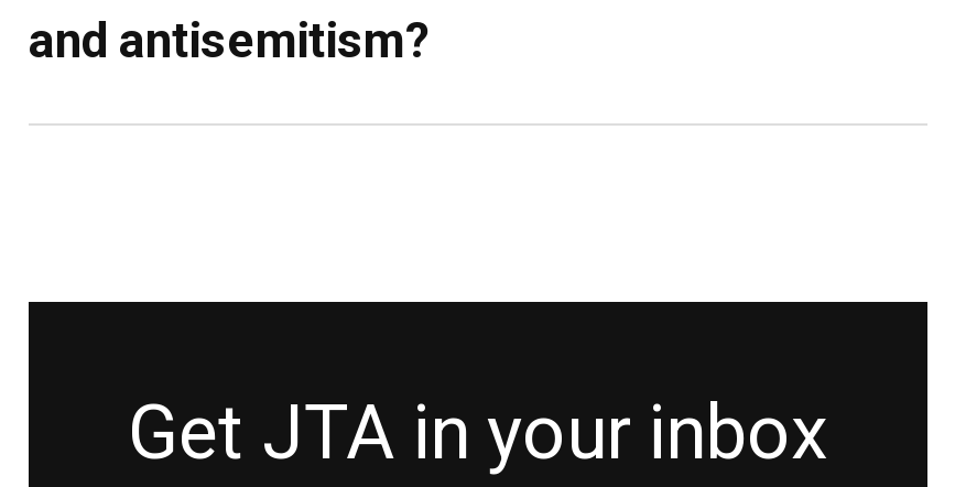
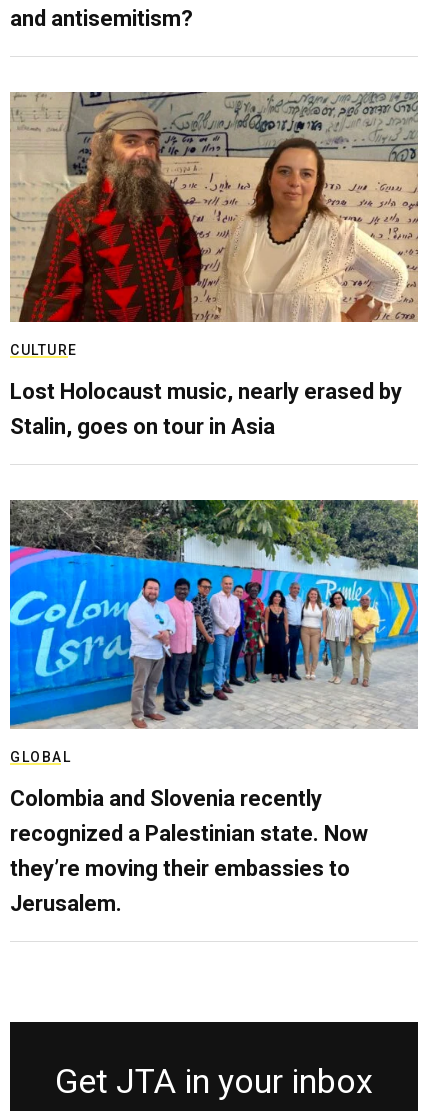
none -> [9,91,419,438] [image] | CULTURE | Lost Holocaust music, nearly erased by | Stalin, goes on tour in Asia
none -> [9,499,419,916] [image] | GLOBAL | Colombia and Slovenia recently | recognized a Palestinian state. Now | they’re moving their embassies to | Jerusalem.

